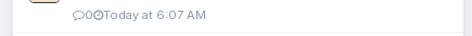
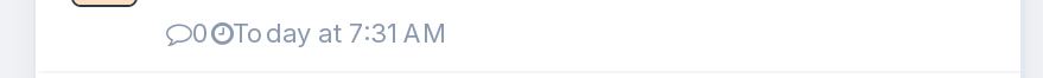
[85,7,206,22] 0 Today at 6:07 AM -> [192,17,446,50] 0 Today at 7:31 AM

